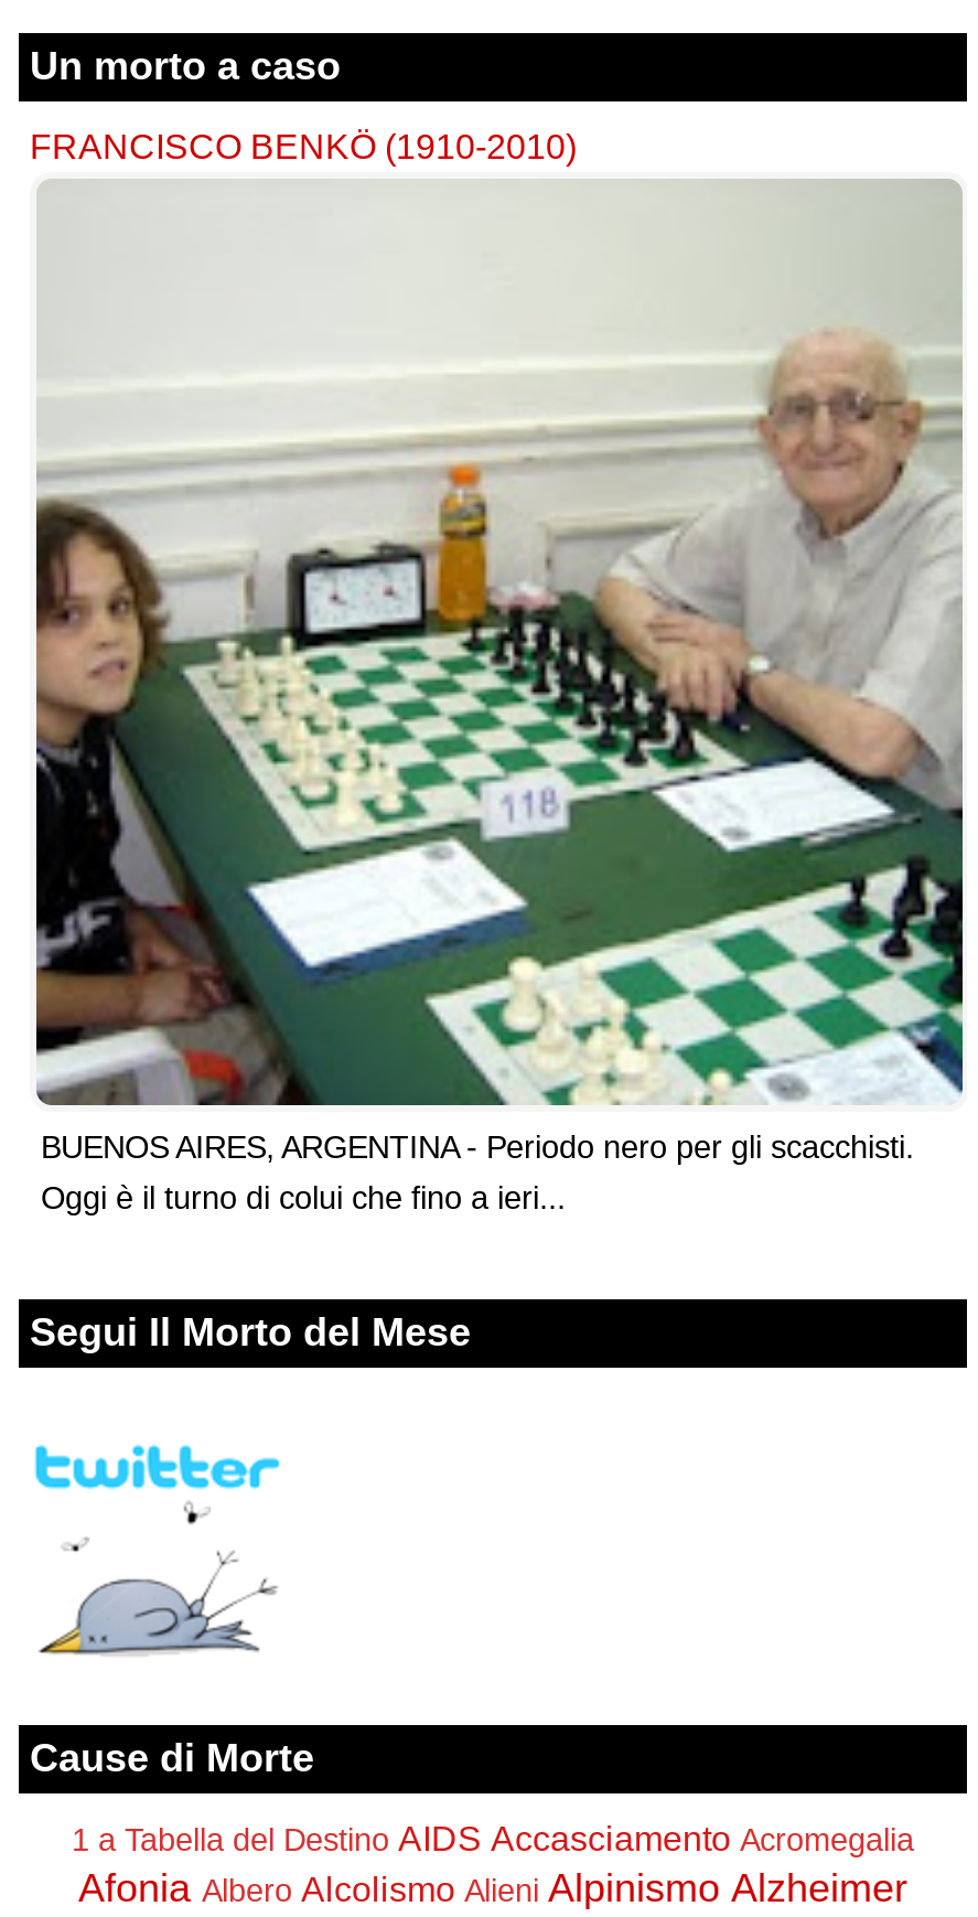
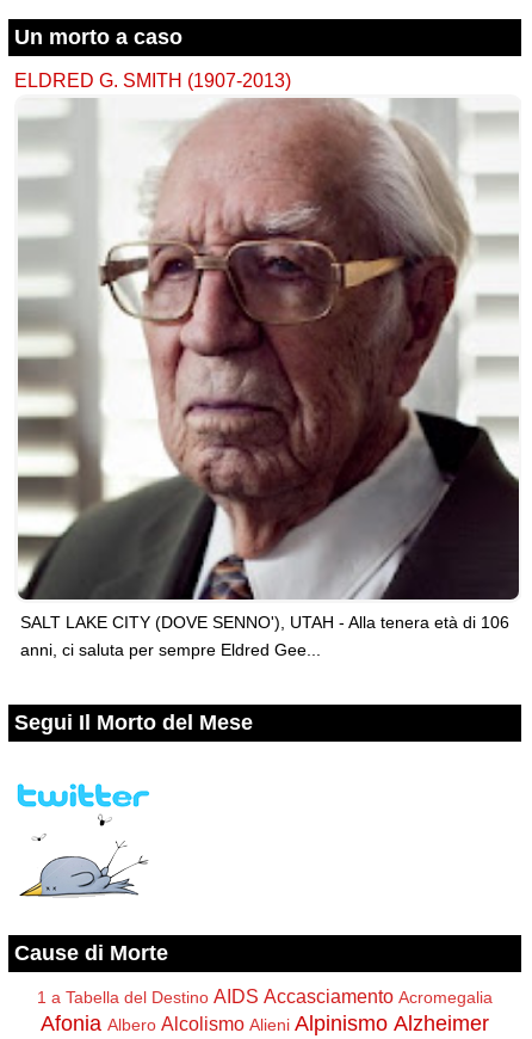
[30,126,577,166] FRANCISCO BENKÖ (1910-2010) -> [14,70,291,91] ELDRED G. SMITH (1907-2013)
[34,179,965,1216] [image] | BUENOS AIRES, ARGENTINA - Periodo nero per gli scacchisti. | Oggi è il turno di colui che fino a ieri... -> [17,98,520,660] [image] | SALT LAKE CITY (DOVE SENNO'), UTAH - Alla tenera età di 106 | anni, ci saluta per sempre Eldred Gee...

